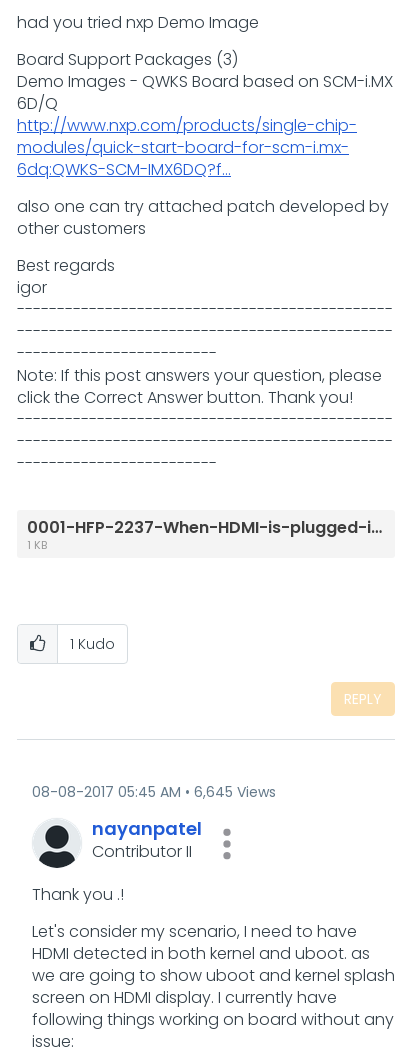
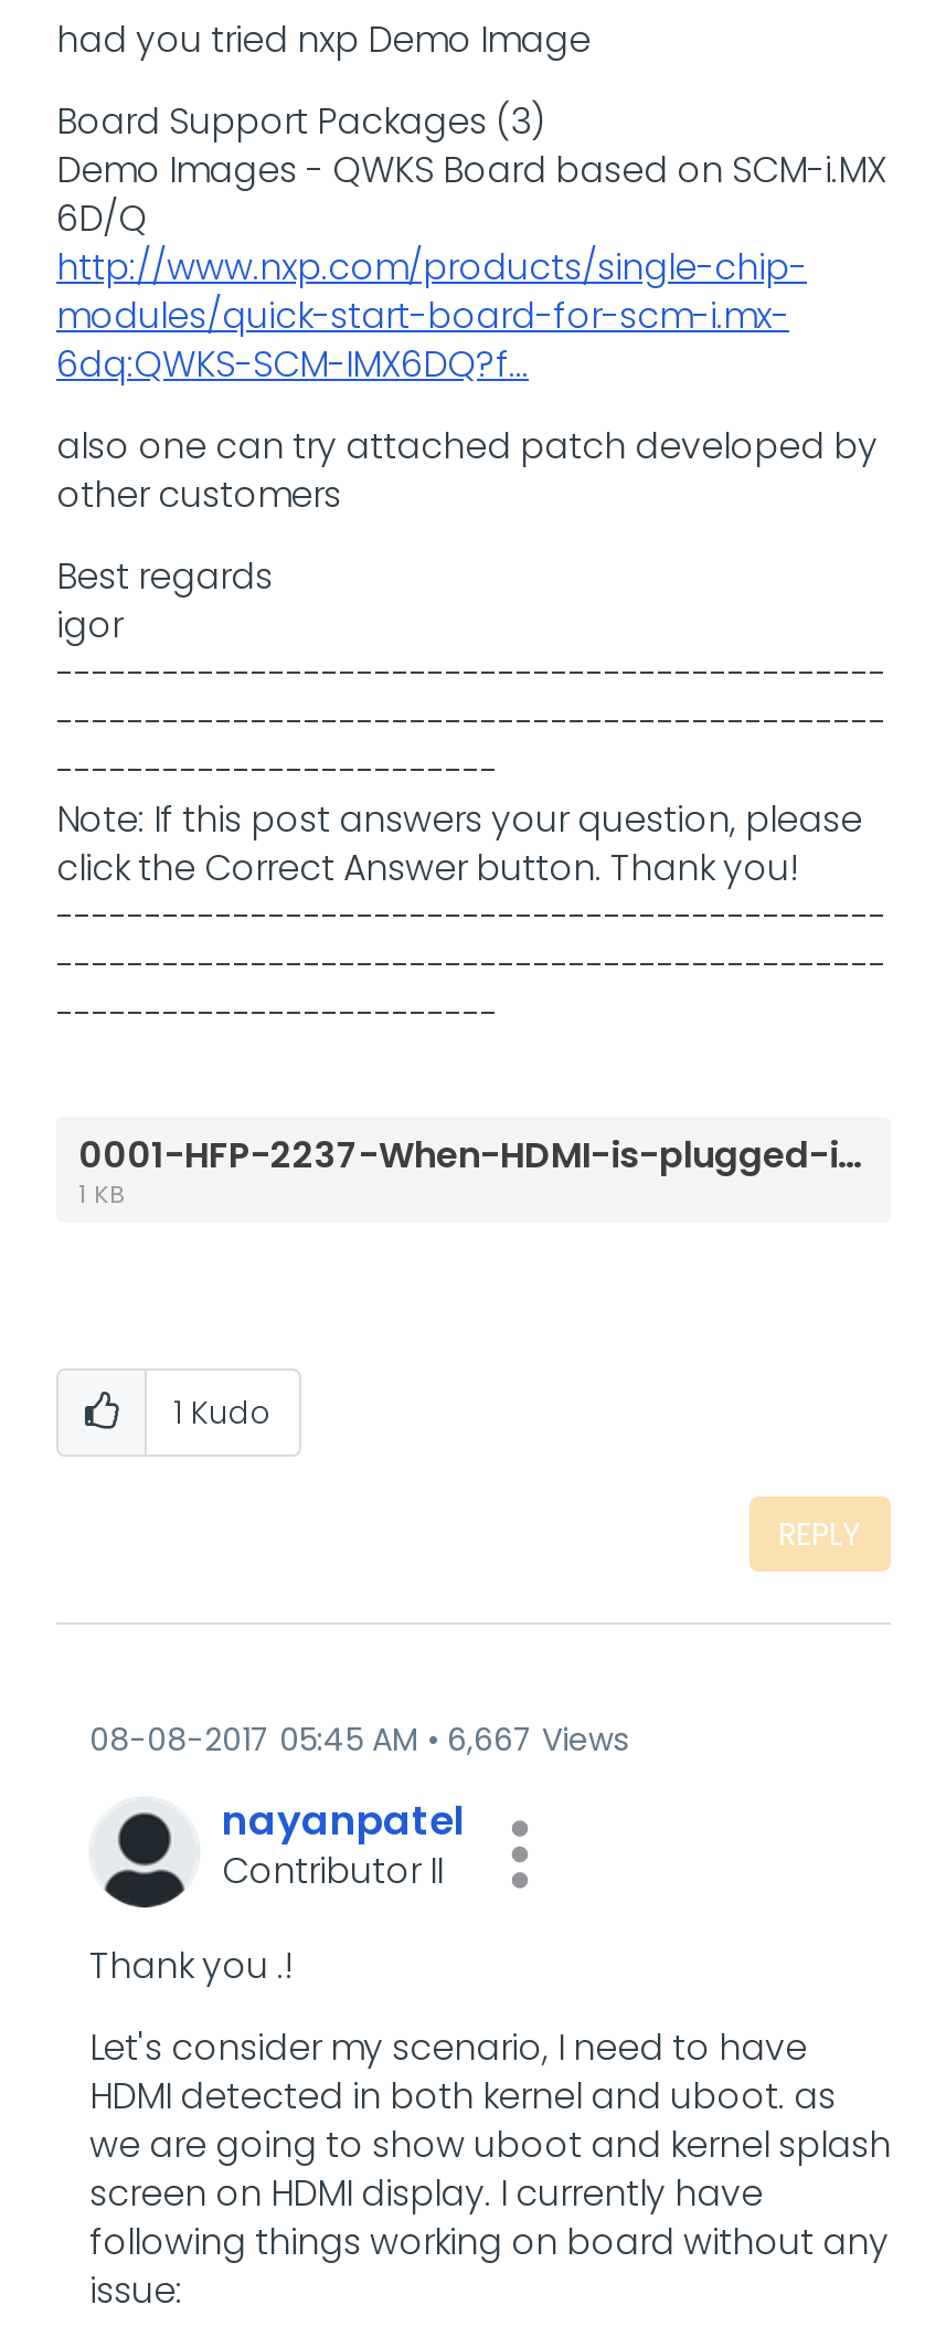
[32,782,276,802] 08-08-2017 05:45 AM 6,645 Views -> [89,1717,628,1762] 08-08-2017 05:45 AM 6,667 Views

